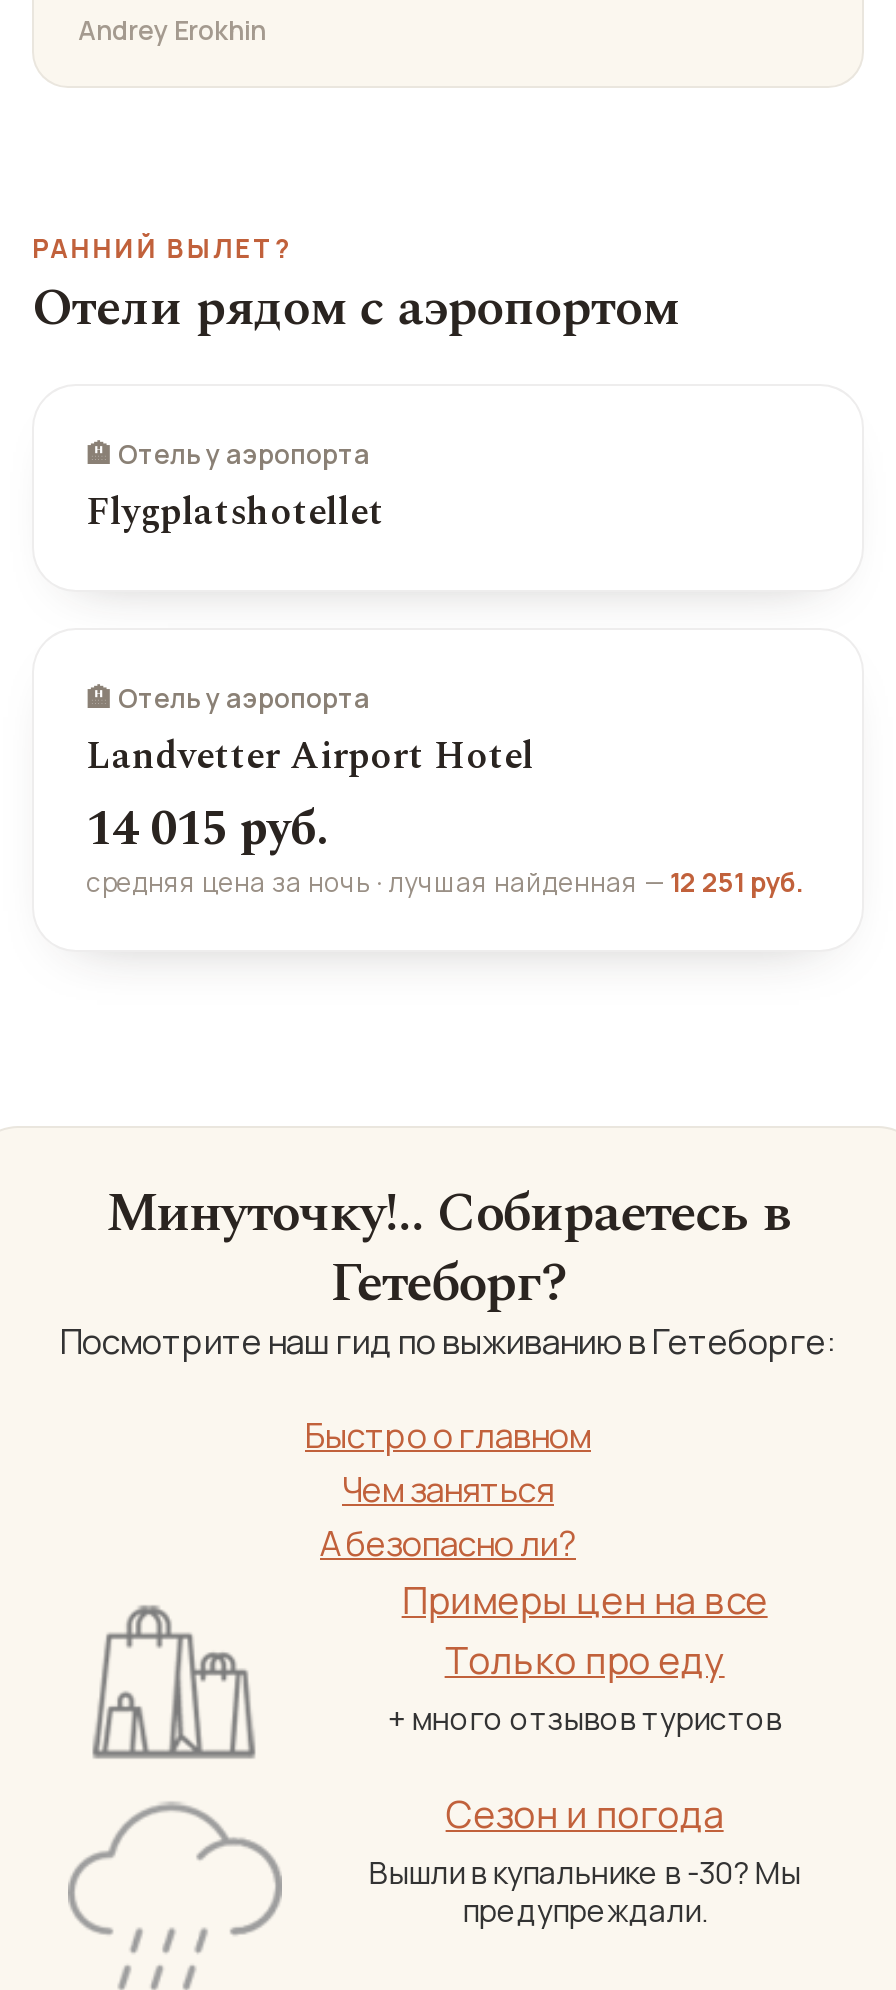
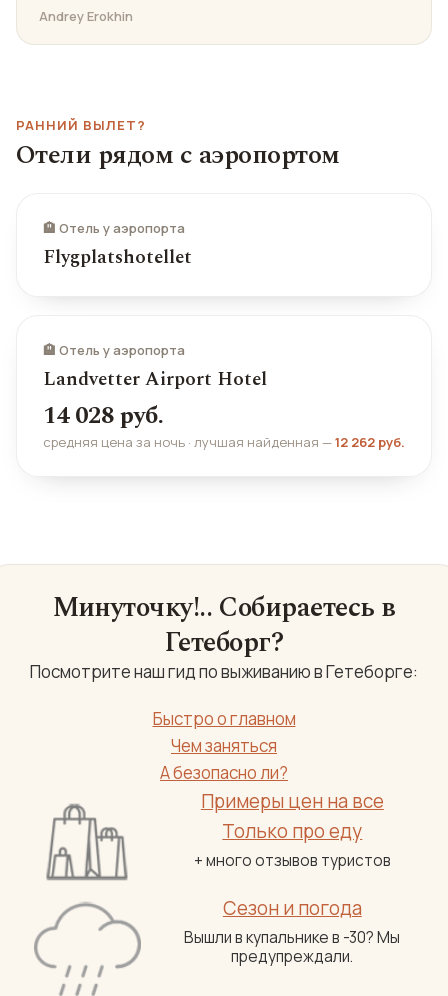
[86,794,328,866] 14 015 руб. -> [43,398,164,434] 14 028 руб.
[86,864,804,900] средняя цена за ночь · лучшая найденная — 12 251 руб. -> [43,433,405,451] средняя цена за ночь · лучшая найденная — 12 262 руб.

